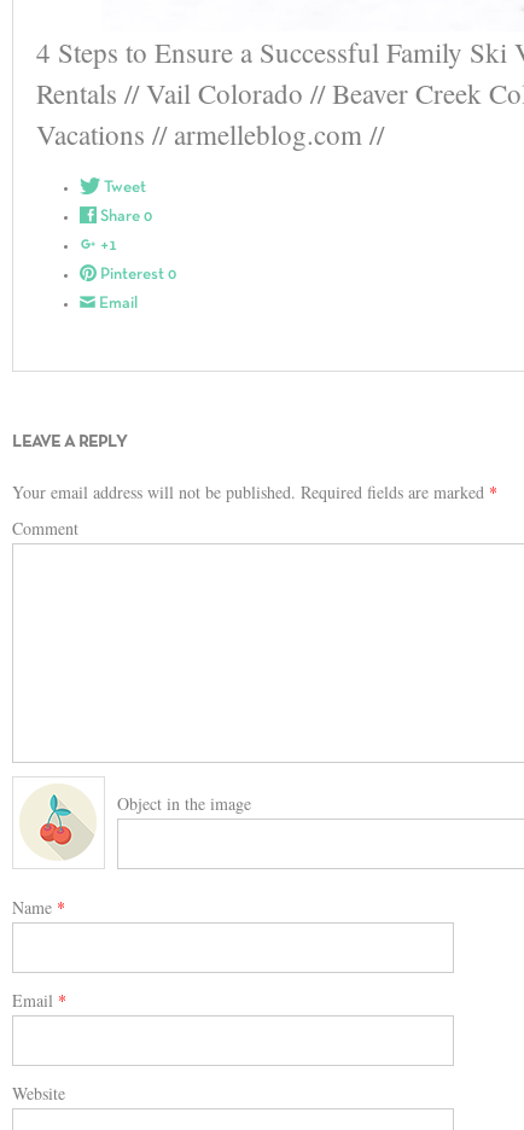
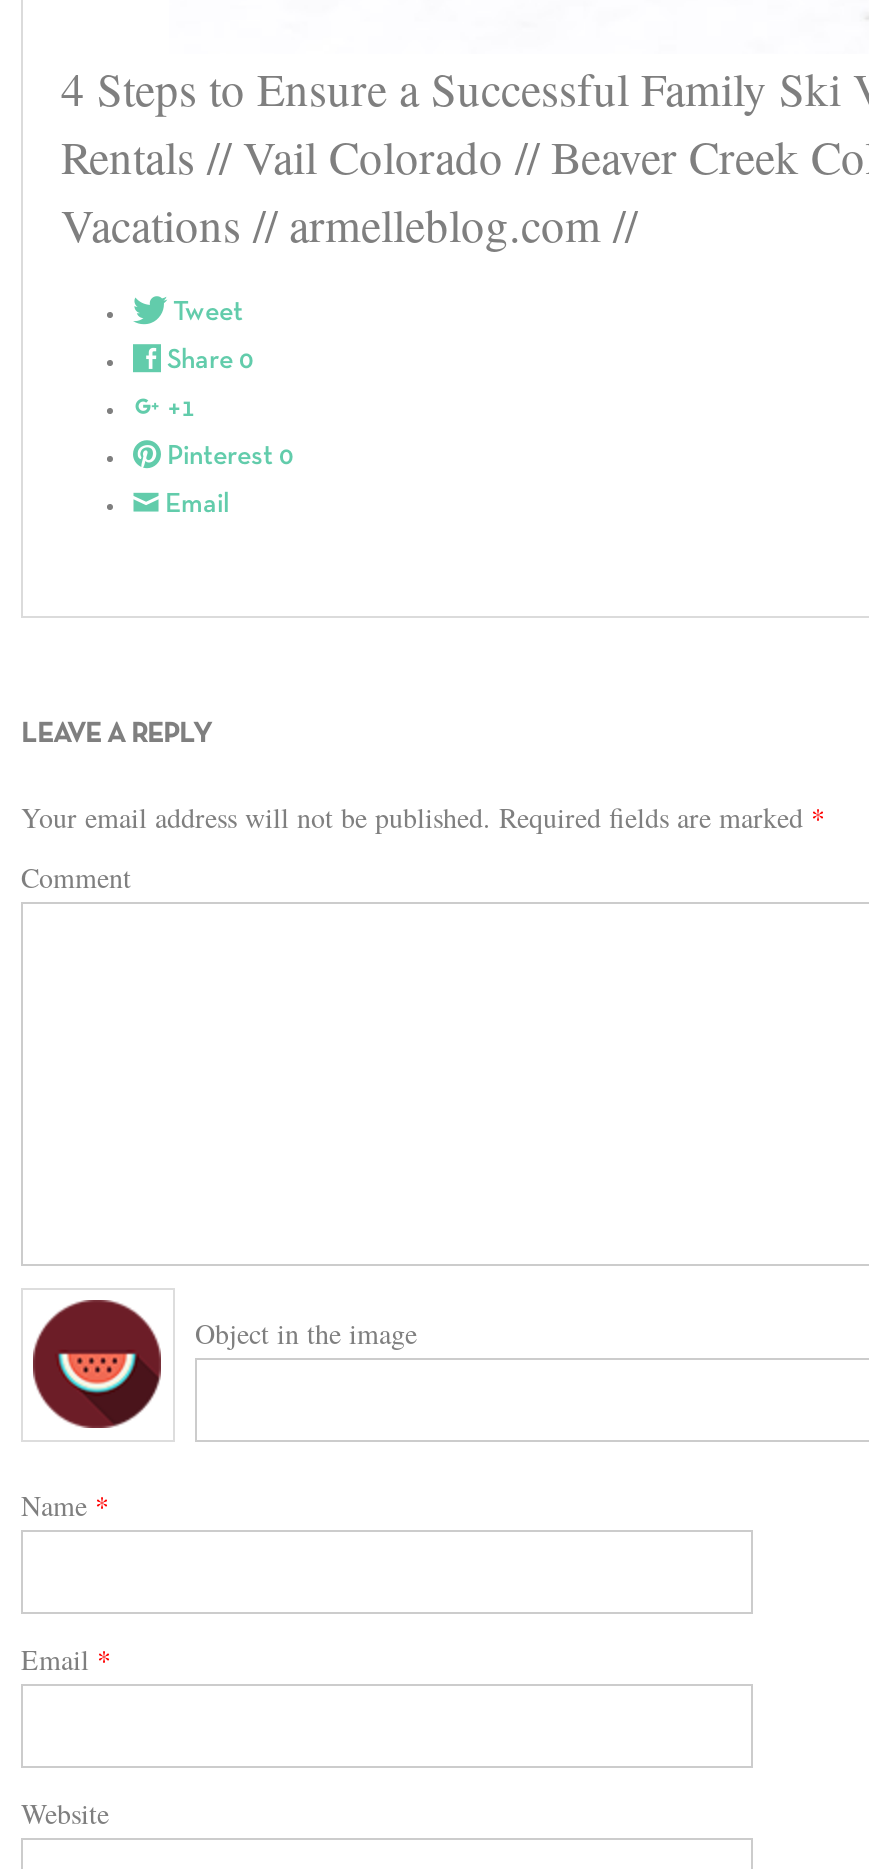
[19,784,97,861] [image] -> [31,1298,163,1430] [image]

